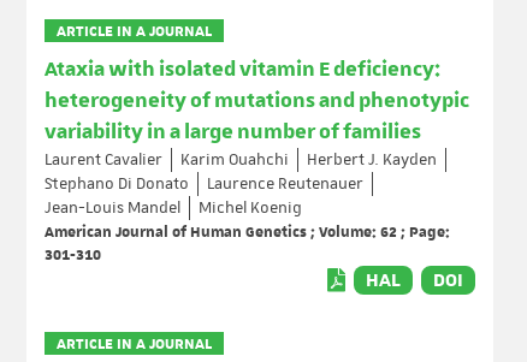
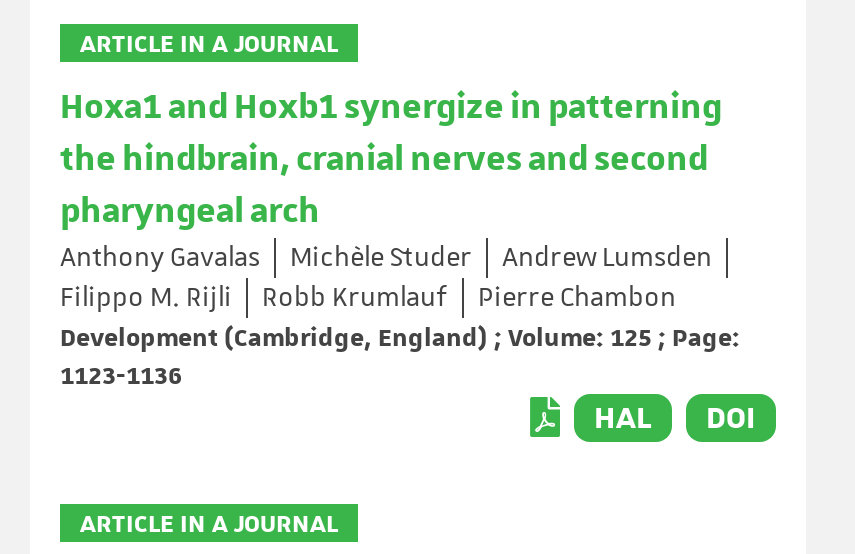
[45,57,469,265] Ataxia with isolated vitamin E deficiency: | heterogeneity of mutations and phenotypic | variability in a large number of families | Laurent Cavalier | Karim Ouahchi | Herbert J. Kayden | Stephano Di Donato | Laurence Reutenauer | Jean-Louis Mandel | Michel Koenig | American Journal of Human Genetics ; Volume: 62 ; Page: | 301-310 -> [60,86,740,392] Hoxa1 and Hoxb1 synergize in patterning | the hindbrain, cranial nerves and second | pharyngeal arch | Anthony Gavalas | Michèle Studer | Andrew Lumsden | Filippo M. Rijli | Robb Krumlauf | Pierre Chambon | Development (Cambridge, England) ; Volume: 125 ; Page: | 1123-1136

